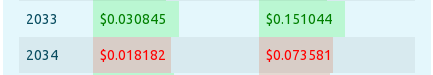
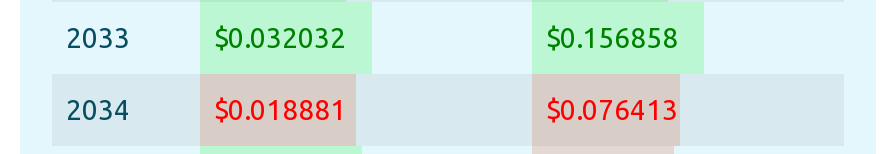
[100,11,166,27] $0.030845 -> [214,22,346,54] $0.032032
[266,11,332,27] $0.151044 -> [546,22,678,54] $0.156858
[100,47,166,63] $0.018182 -> [214,94,346,126] $0.018881
[266,47,332,63] $0.073581 -> [546,94,678,126] $0.076413

